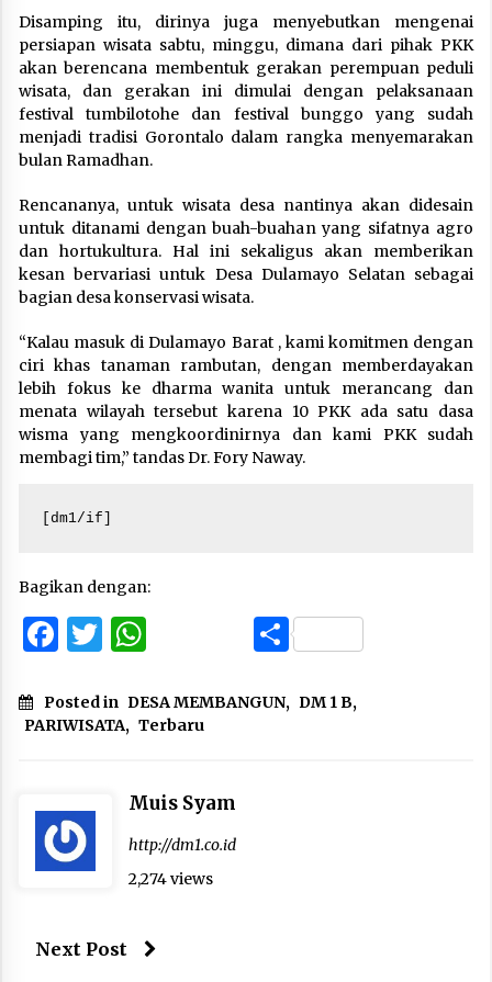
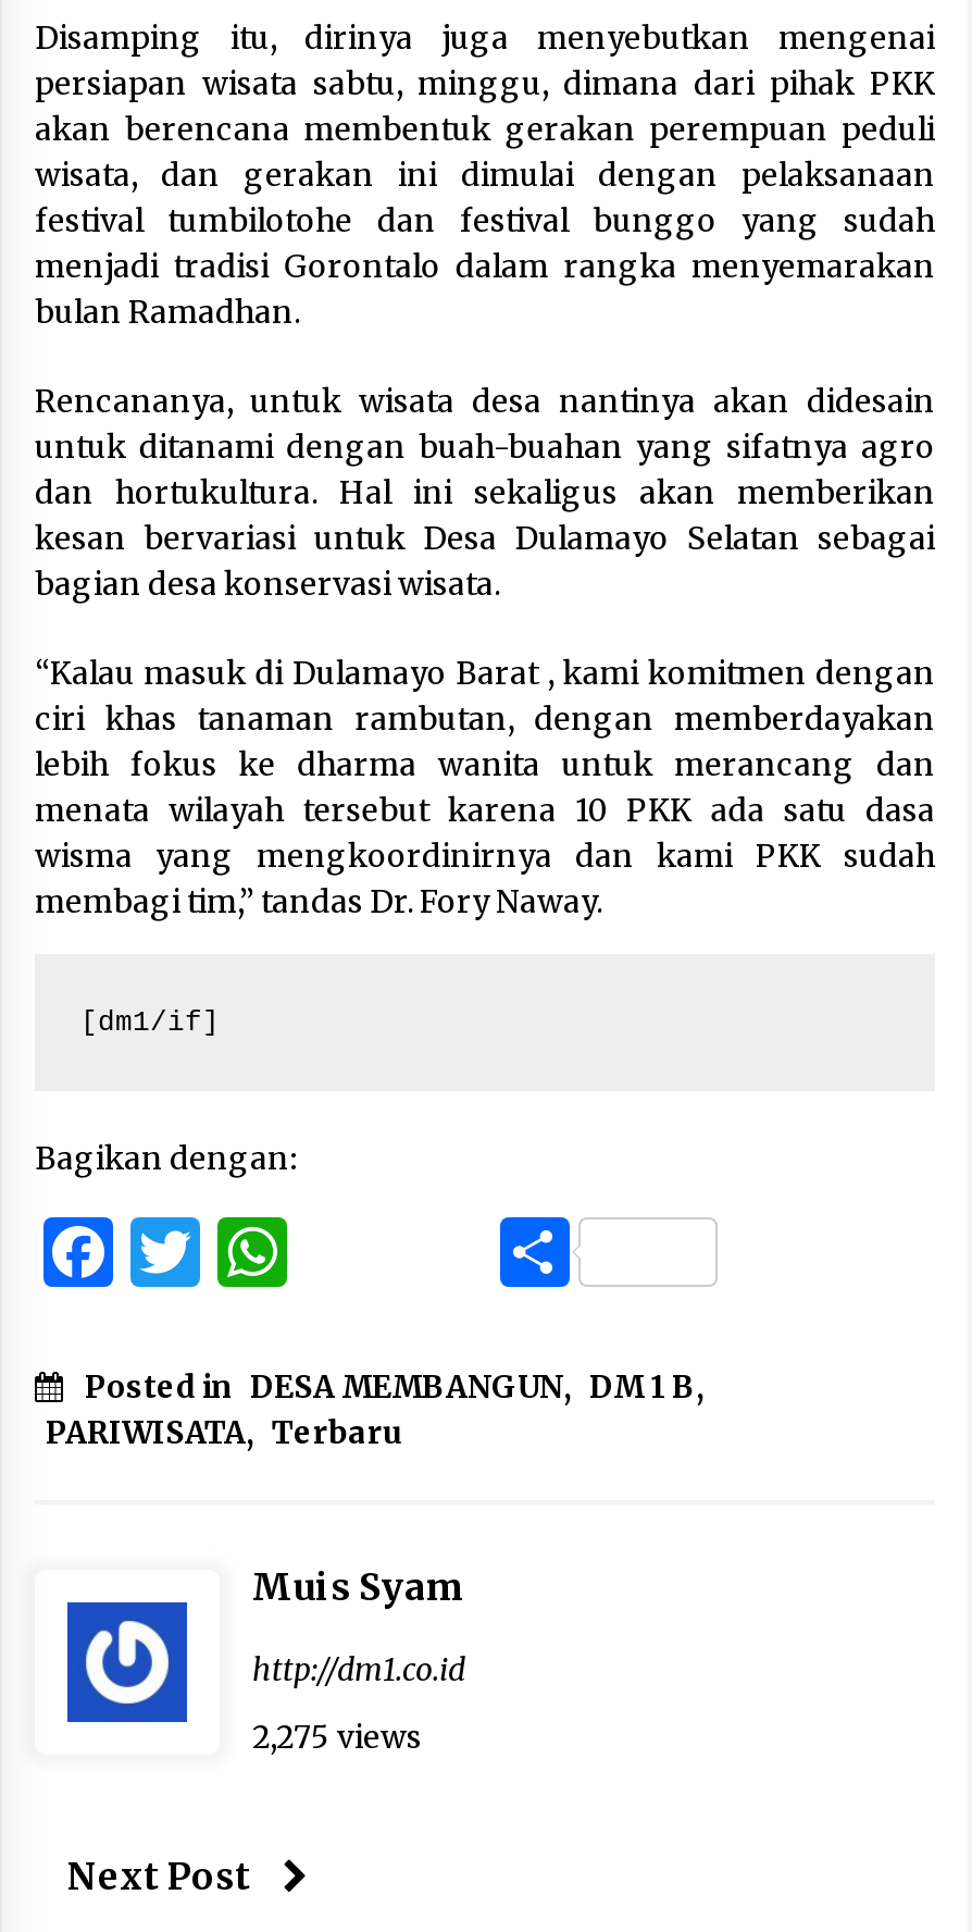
[128,869,213,889] 2,274 views -> [252,1718,422,1758] 2,275 views

